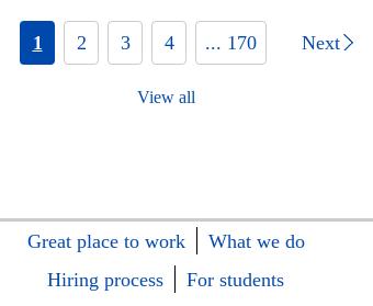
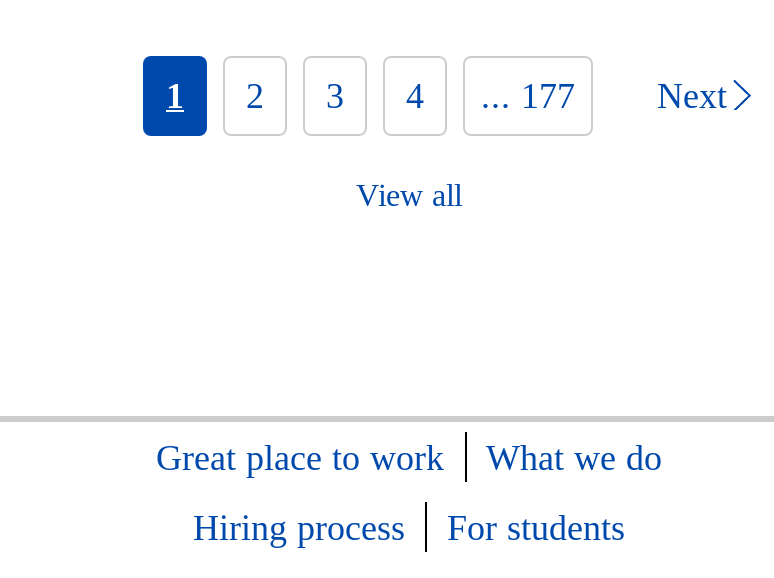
[32,31,257,53] 1 2 3 4 ... 170 -> [166,75,575,115] 1 2 3 4 ... 177

